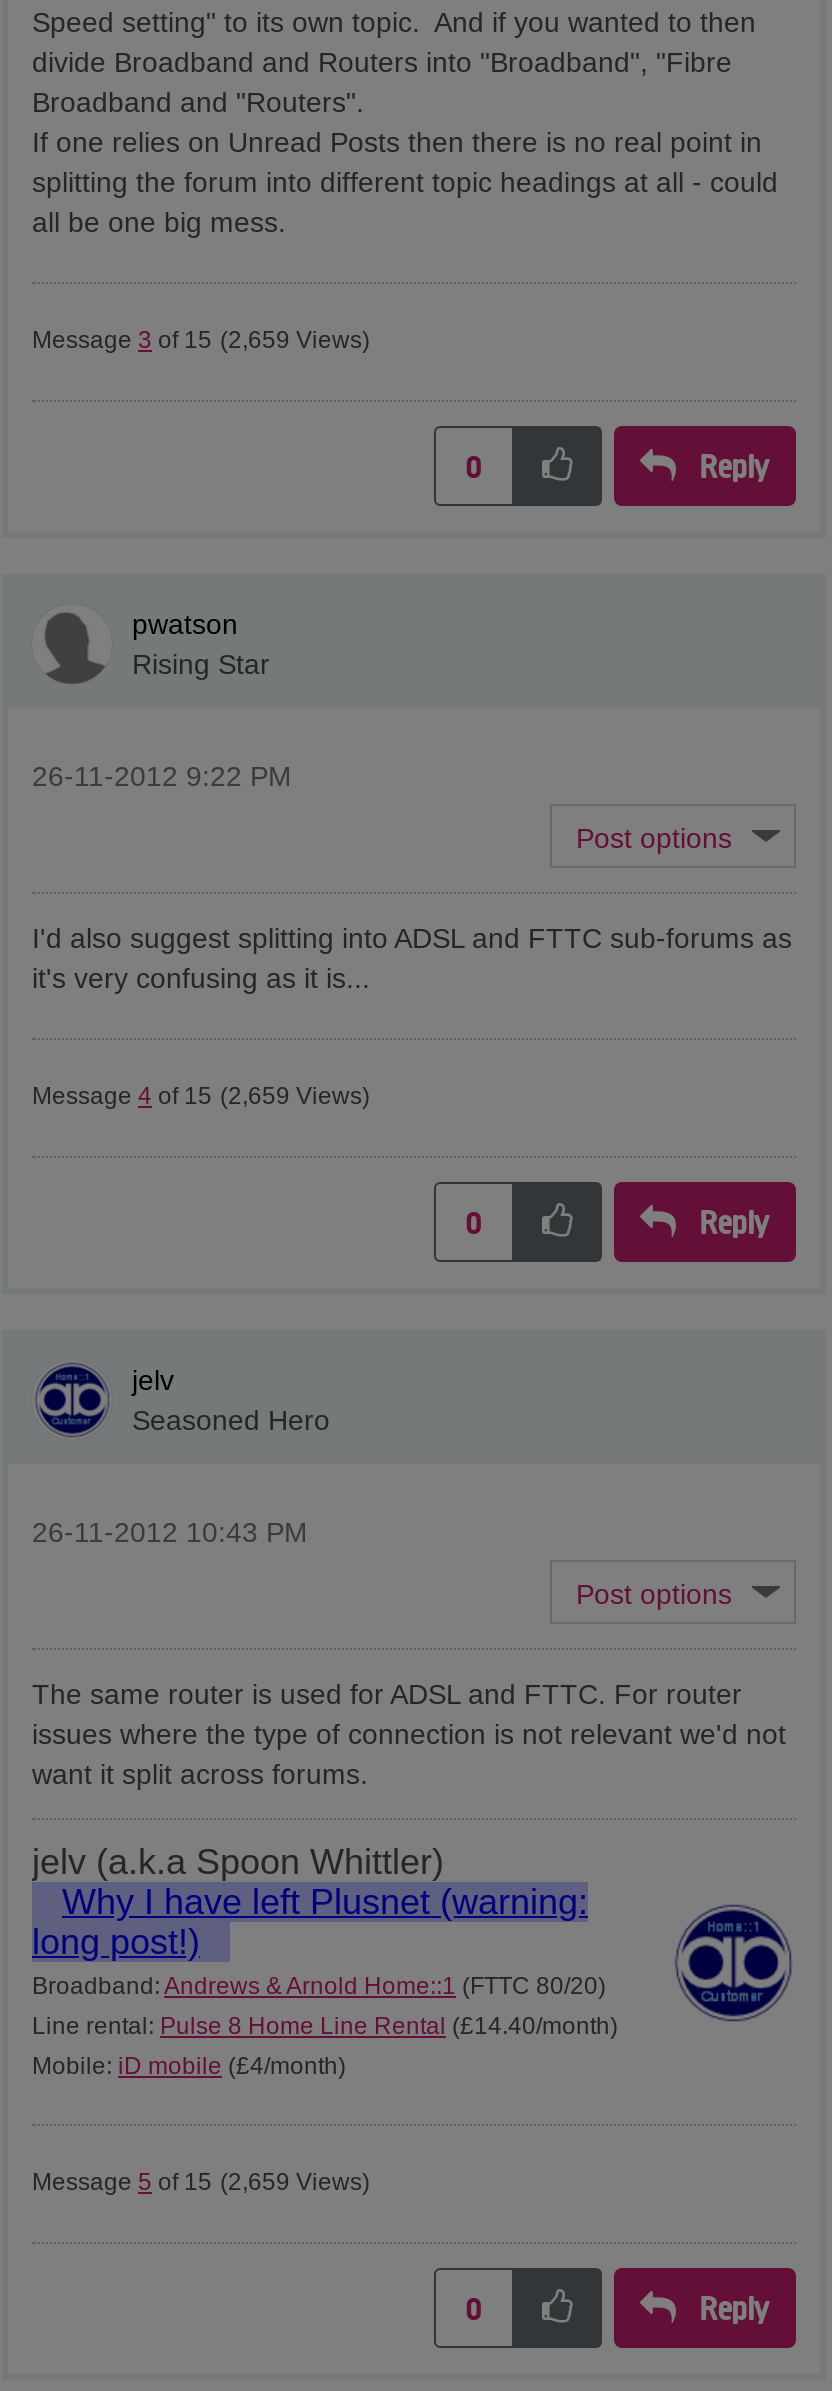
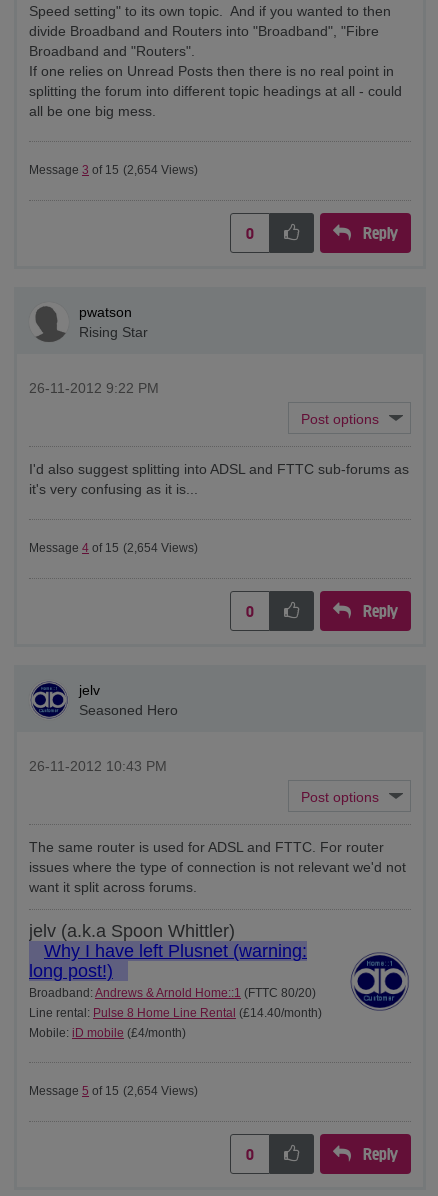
[32,326,370,354] Message 3 of 15 (2,659 Views) -> [29,163,198,177] Message 3 of 15 (2,654 Views)
[32,1082,370,1110] Message 4 of 15 (2,659 Views) -> [29,541,198,555] Message 4 of 15 (2,654 Views)
[32,2168,370,2196] Message 5 of 15 (2,659 Views) -> [29,1084,198,1098] Message 5 of 15 (2,654 Views)

